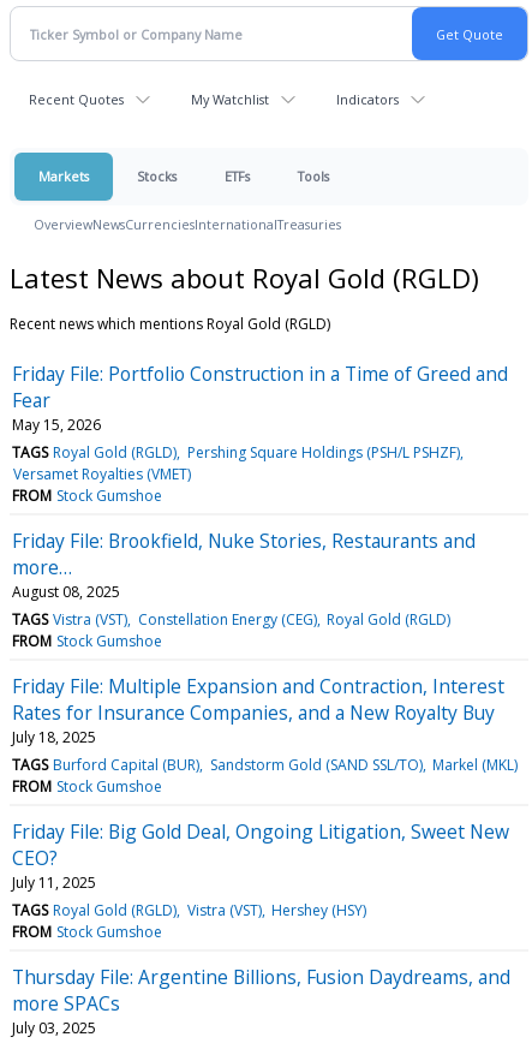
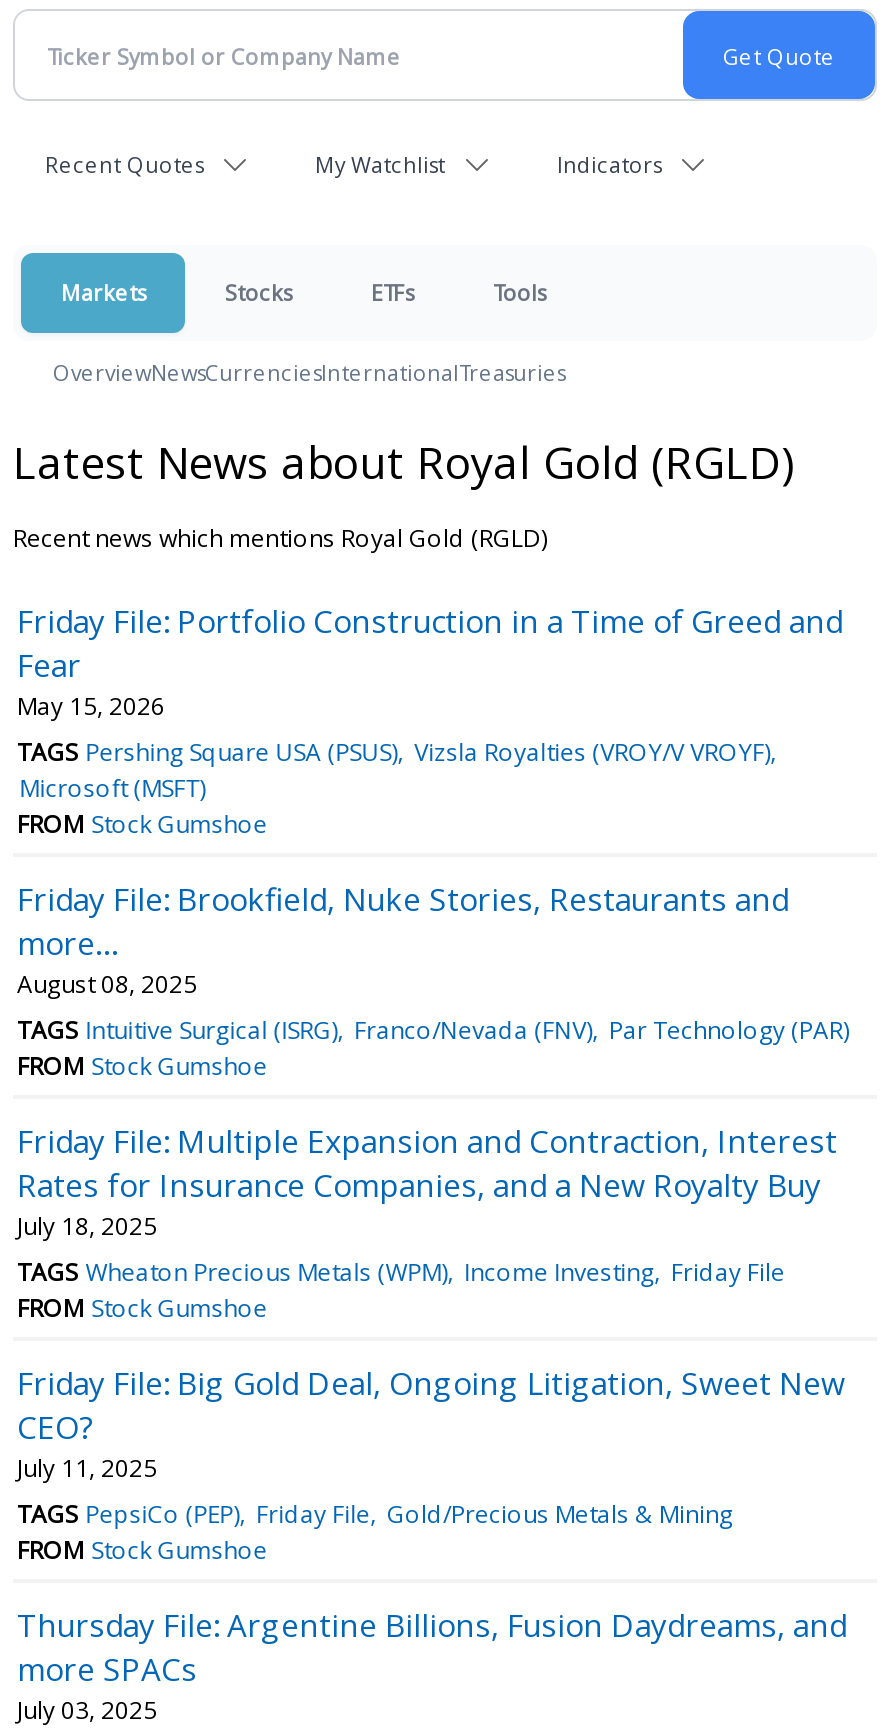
[12,442,459,484] TAGS Royal Gold (RGLD) Pershing Square Holdings (PSH/L PSHZF) | Versamet Royalties (VMET) -> [17,735,770,805] TAGS Pershing Square USA (PSUS) Vizsla Royalties (VROY/V VROYF) | Microsoft (MSFT)
[12,609,450,630] TAGS Vistra (VST) Constellation Energy (CEG) Royal Gold (RGLD) -> [17,1013,849,1047] TAGS Intuitive Surgical (ISRG) Franco/Nevada (FNV) Par Technology (PAR)
[12,754,517,775] TAGS Burford Capital (BUR) Sandstorm Gold (SAND SSL/TO) Markel (MKL) -> [17,1255,785,1289] TAGS Wheaton Precious Metals (WPM) Income Investing Friday File
[12,900,366,920] TAGS Royal Gold (RGLD) Vistra (VST) Hershey (HSY) -> [17,1497,733,1531] TAGS PepsiCo (PEP) Friday File Gold/Precious Metals & Mining

